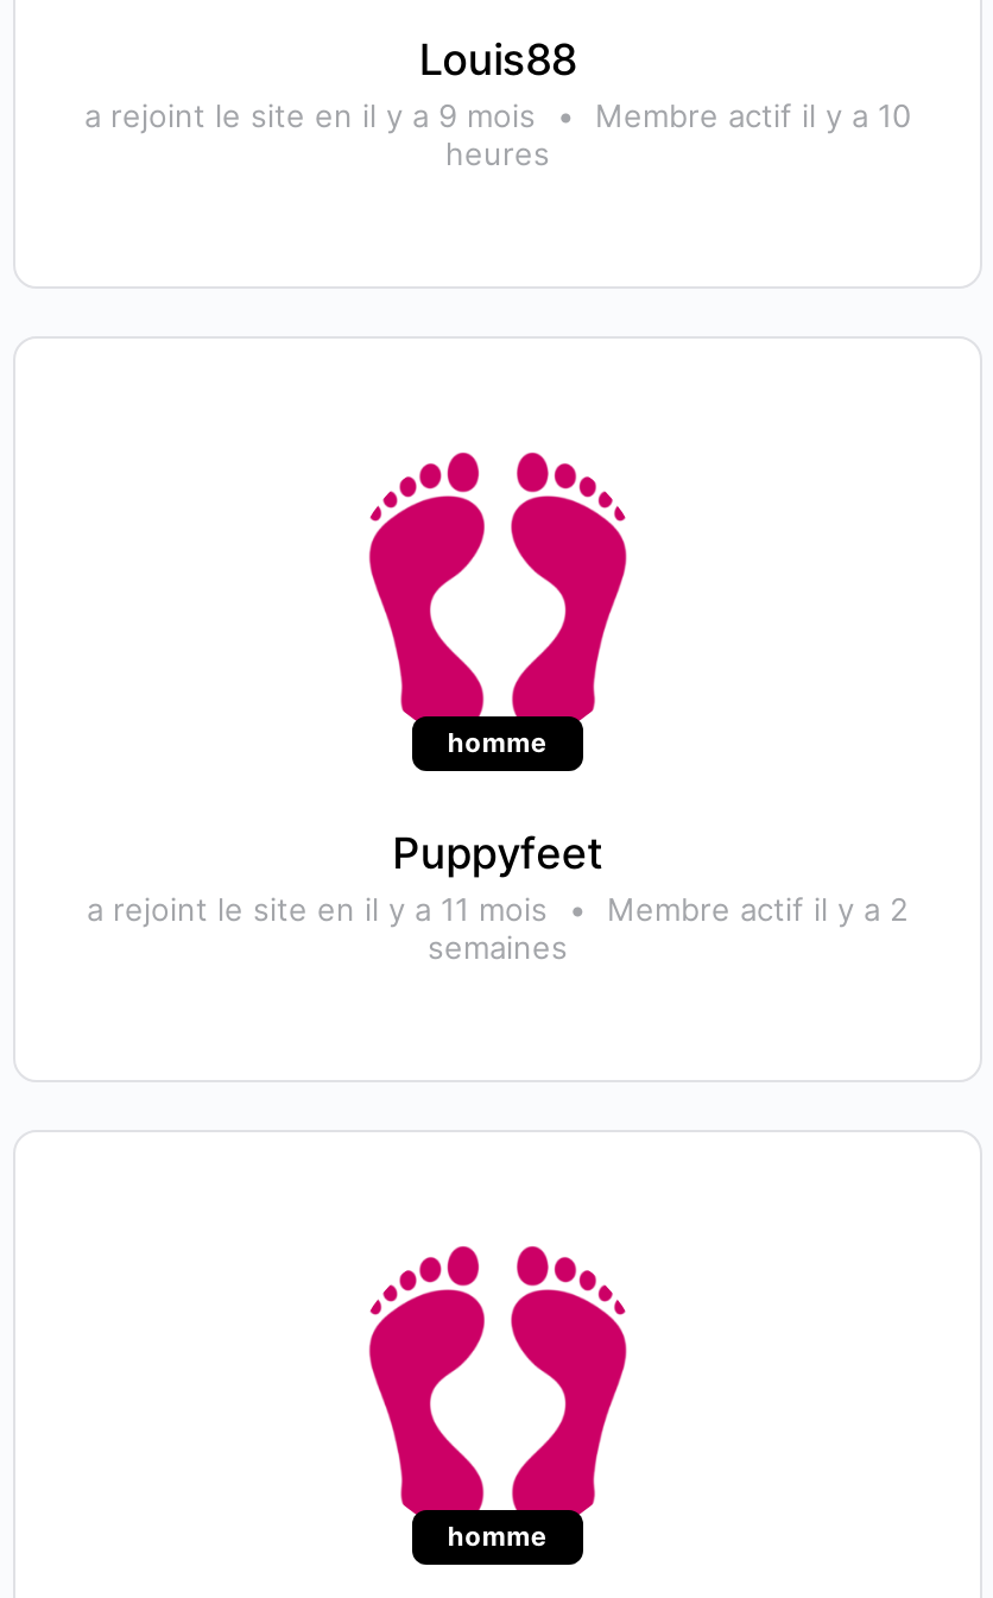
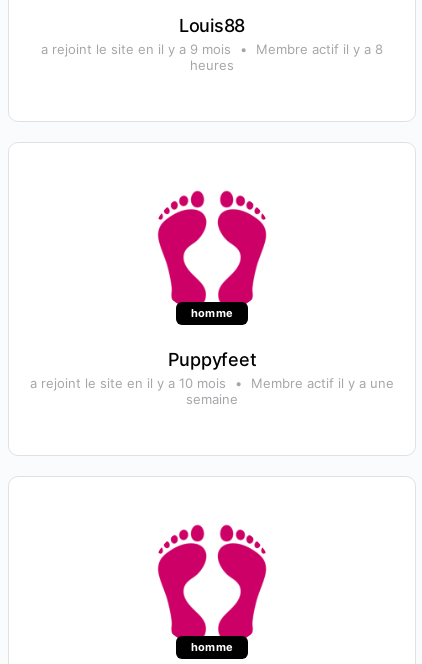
[84,97,911,135] a rejoint le site en il y a 9 mois • Membre actif il y a 10 -> [41,41,383,57] a rejoint le site en il y a 9 mois • Membre actif il y a 8
[87,891,909,967] a rejoint le site en il y a 11 mois • Membre actif il y a 2 | semaines -> [30,375,394,407] a rejoint le site en il y a 10 mois • Membre actif il y a une | semaine

